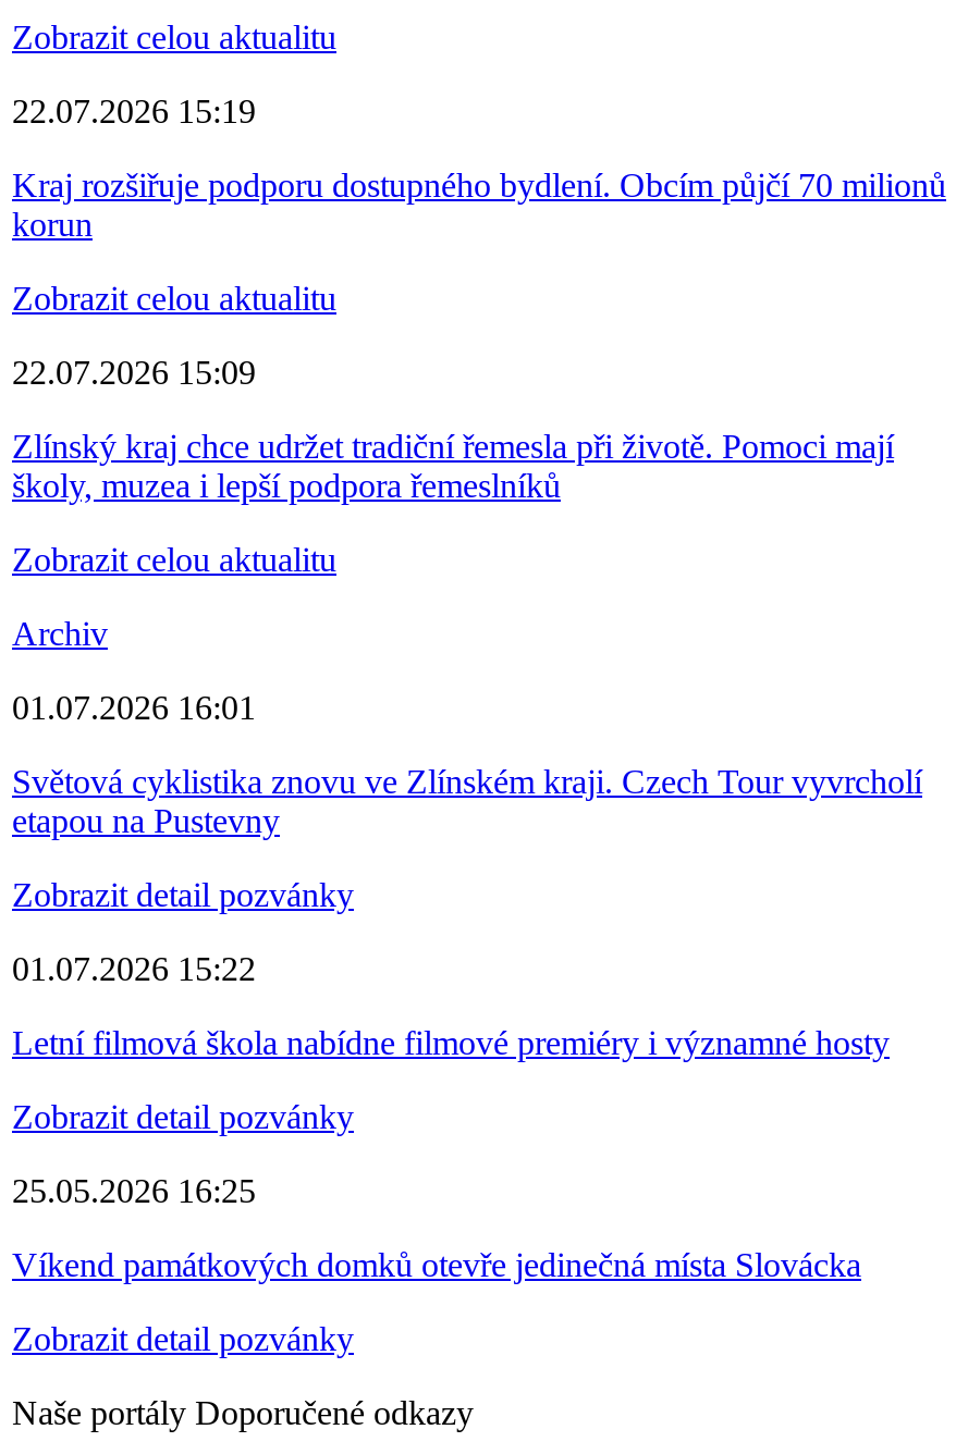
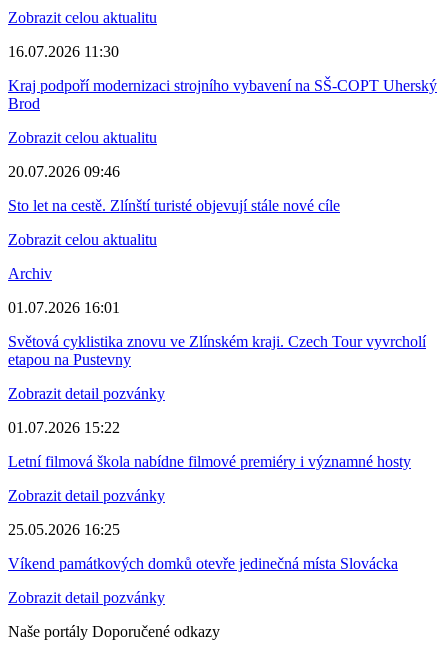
[12,93,256,130] 22.07.2026 15:19 -> [8,43,119,60] 16.07.2026 11:30
[12,167,946,243] Kraj rozšiřuje podporu dostupného bydlení. Obcím půjčí 70 milionů | korun -> [8,77,437,112] Kraj podpoří modernizaci strojního vybavení na SŠ-COPT Uherský | Brod
[12,354,256,391] 22.07.2026 15:09 -> [8,163,120,180] 20.07.2026 09:46
[12,428,894,504] Zlínský kraj chce udržet tradiční řemesla při životě. Pomoci mají | školy, muzea i lepší podpora řemeslníků -> [8,197,340,214] Sto let na cestě. Zlínští turisté objevují stále nové cíle

